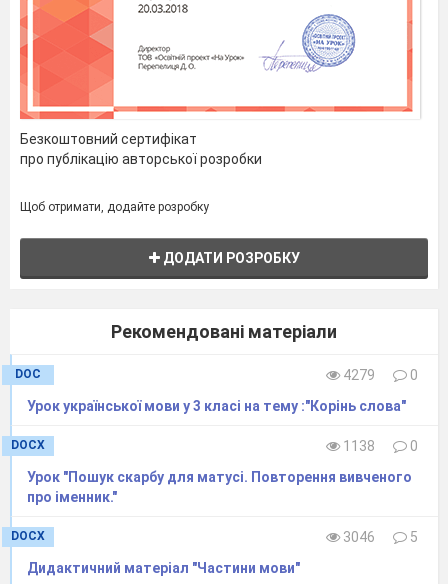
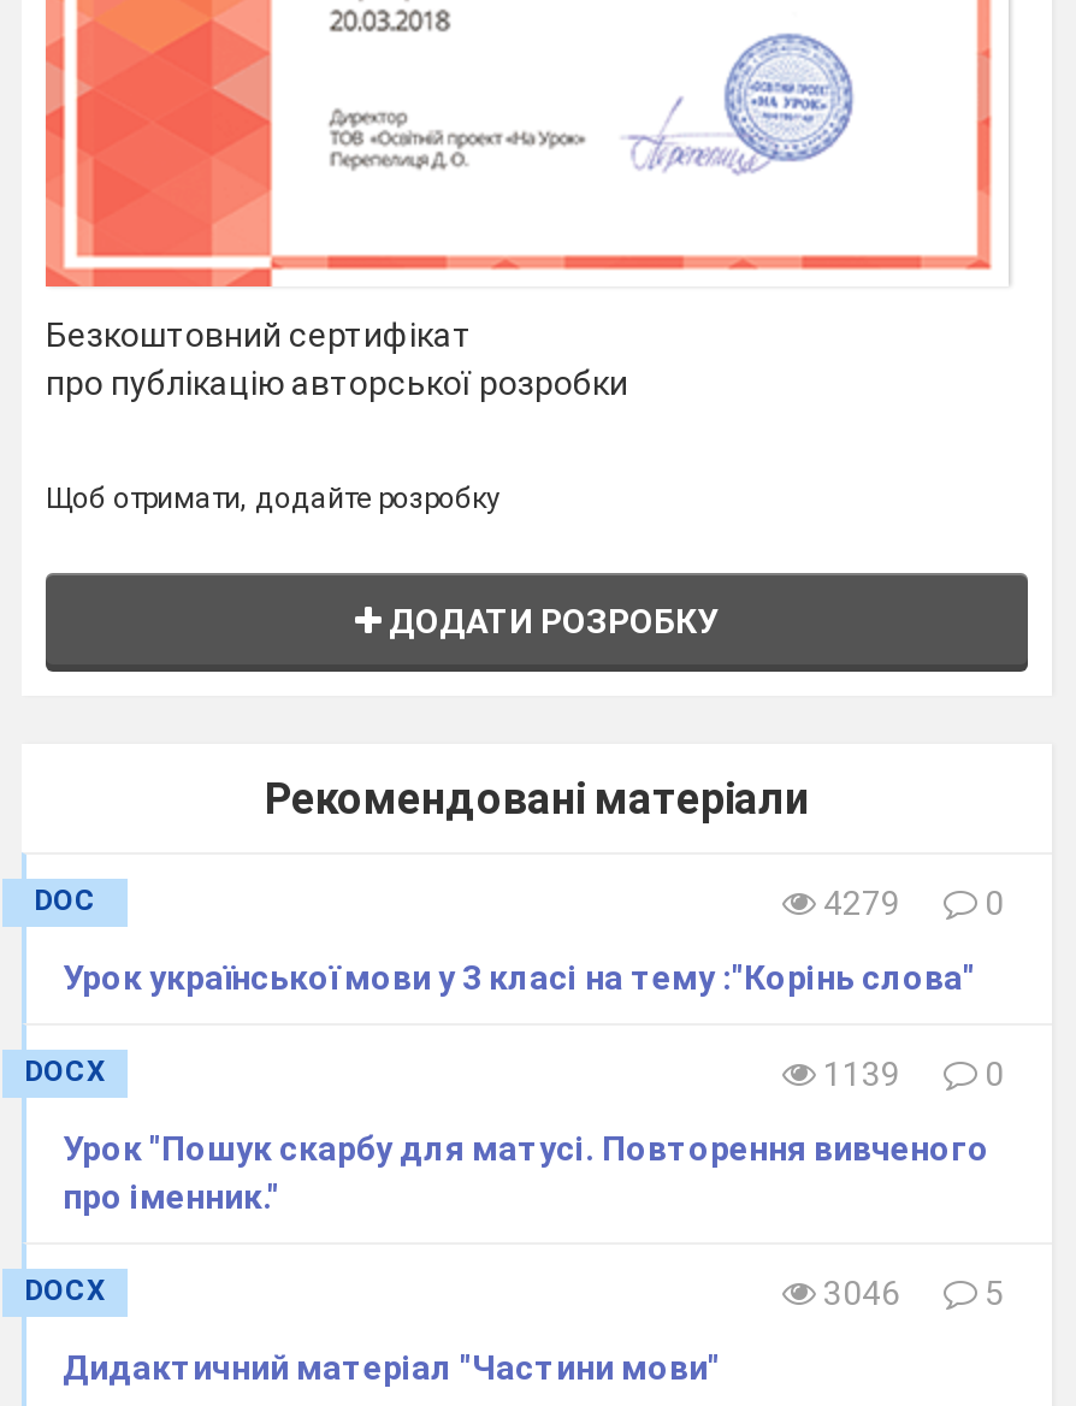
[340,438,418,454] 1138 0 -> [816,1054,1004,1093] 1139 0

